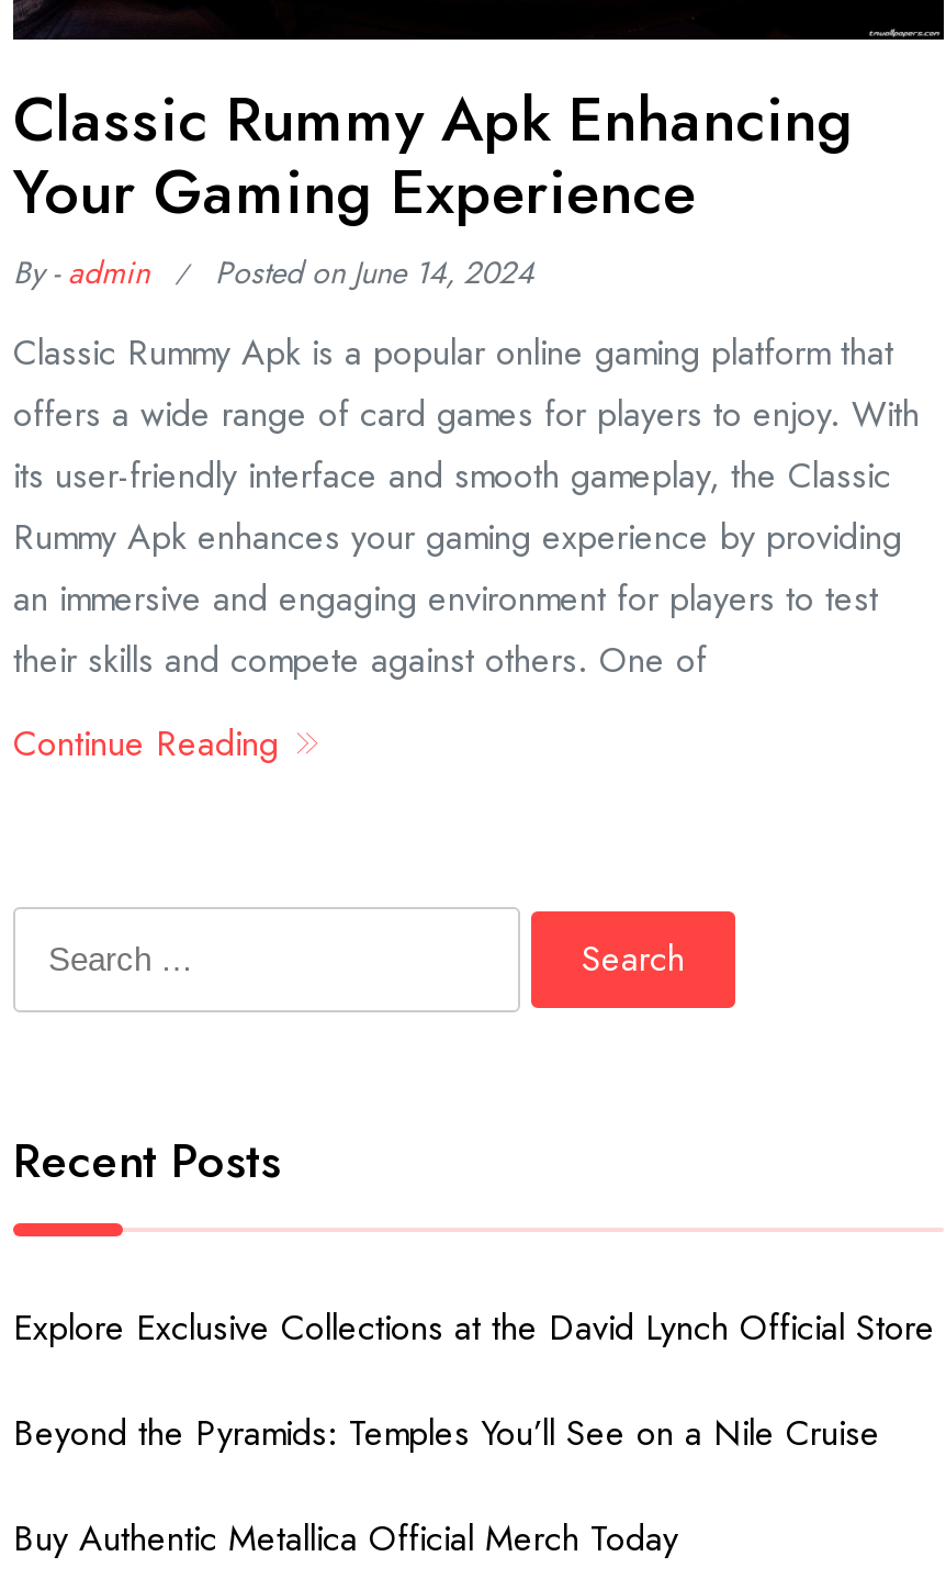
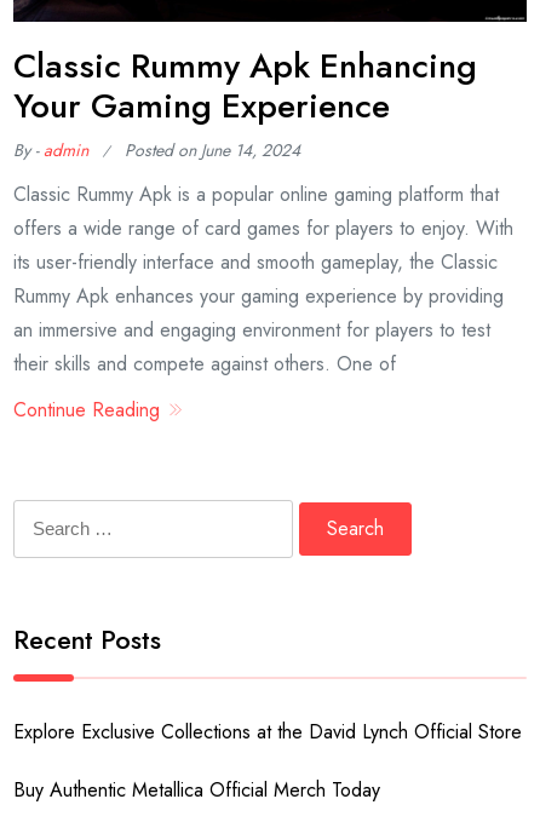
[13,1407,880,1457] Beyond the Pyramids: Temples You’ll See on a Nile Cruise -> none

